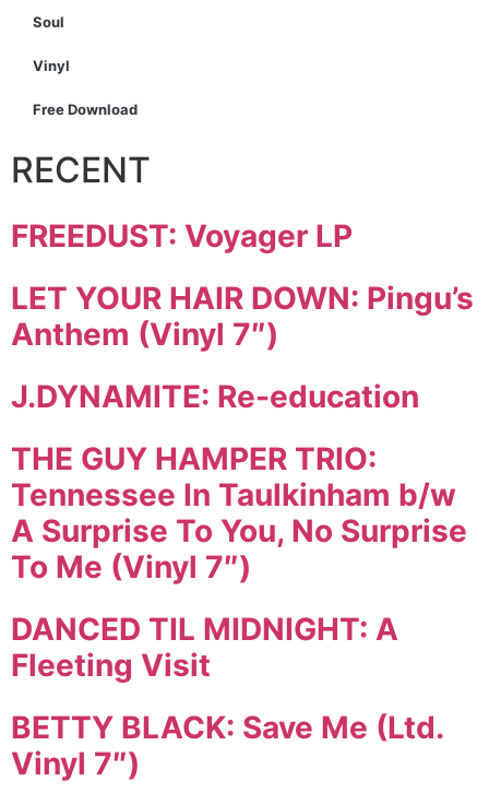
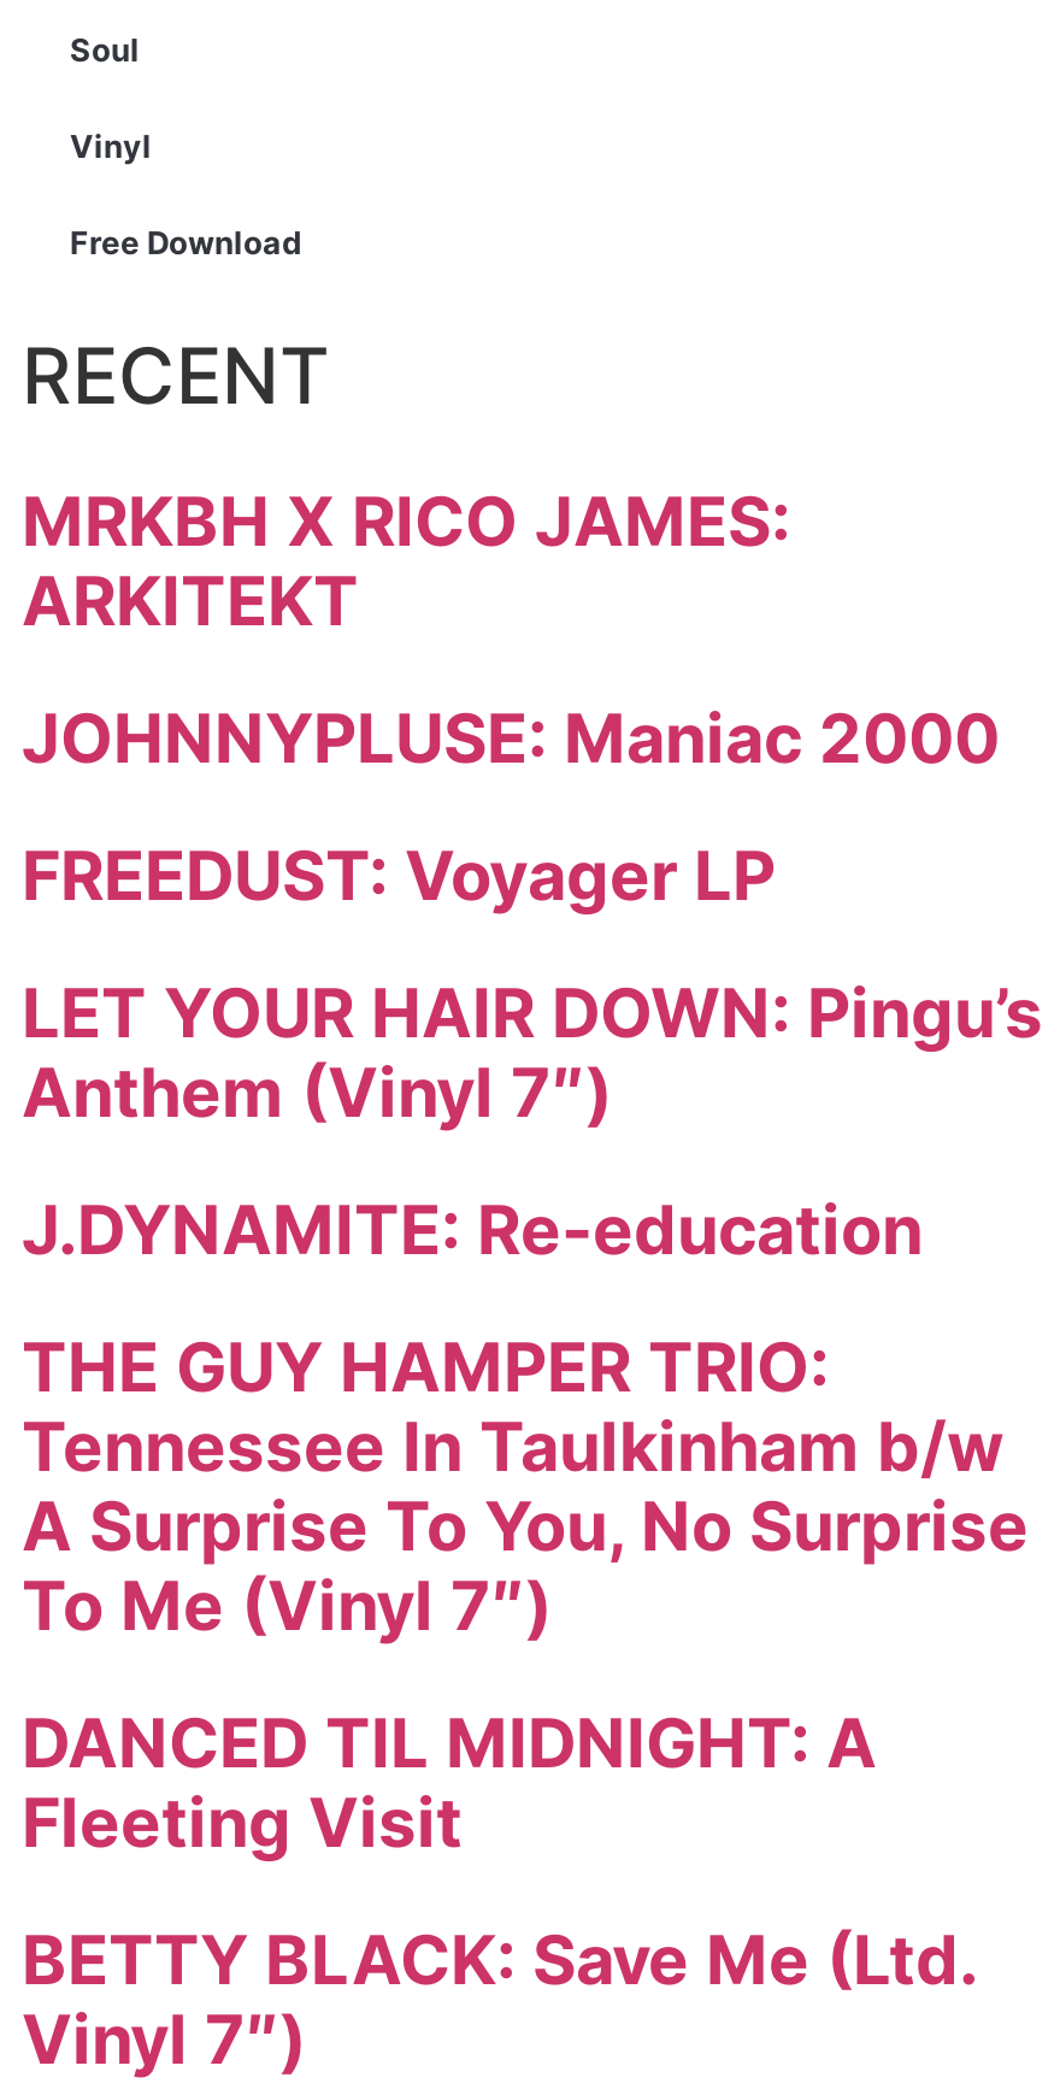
none -> [22,481,1000,779] MRKBH X RICO JAMES: | ARKITEKT | JOHNNYPLUSE: Maniac 2000

